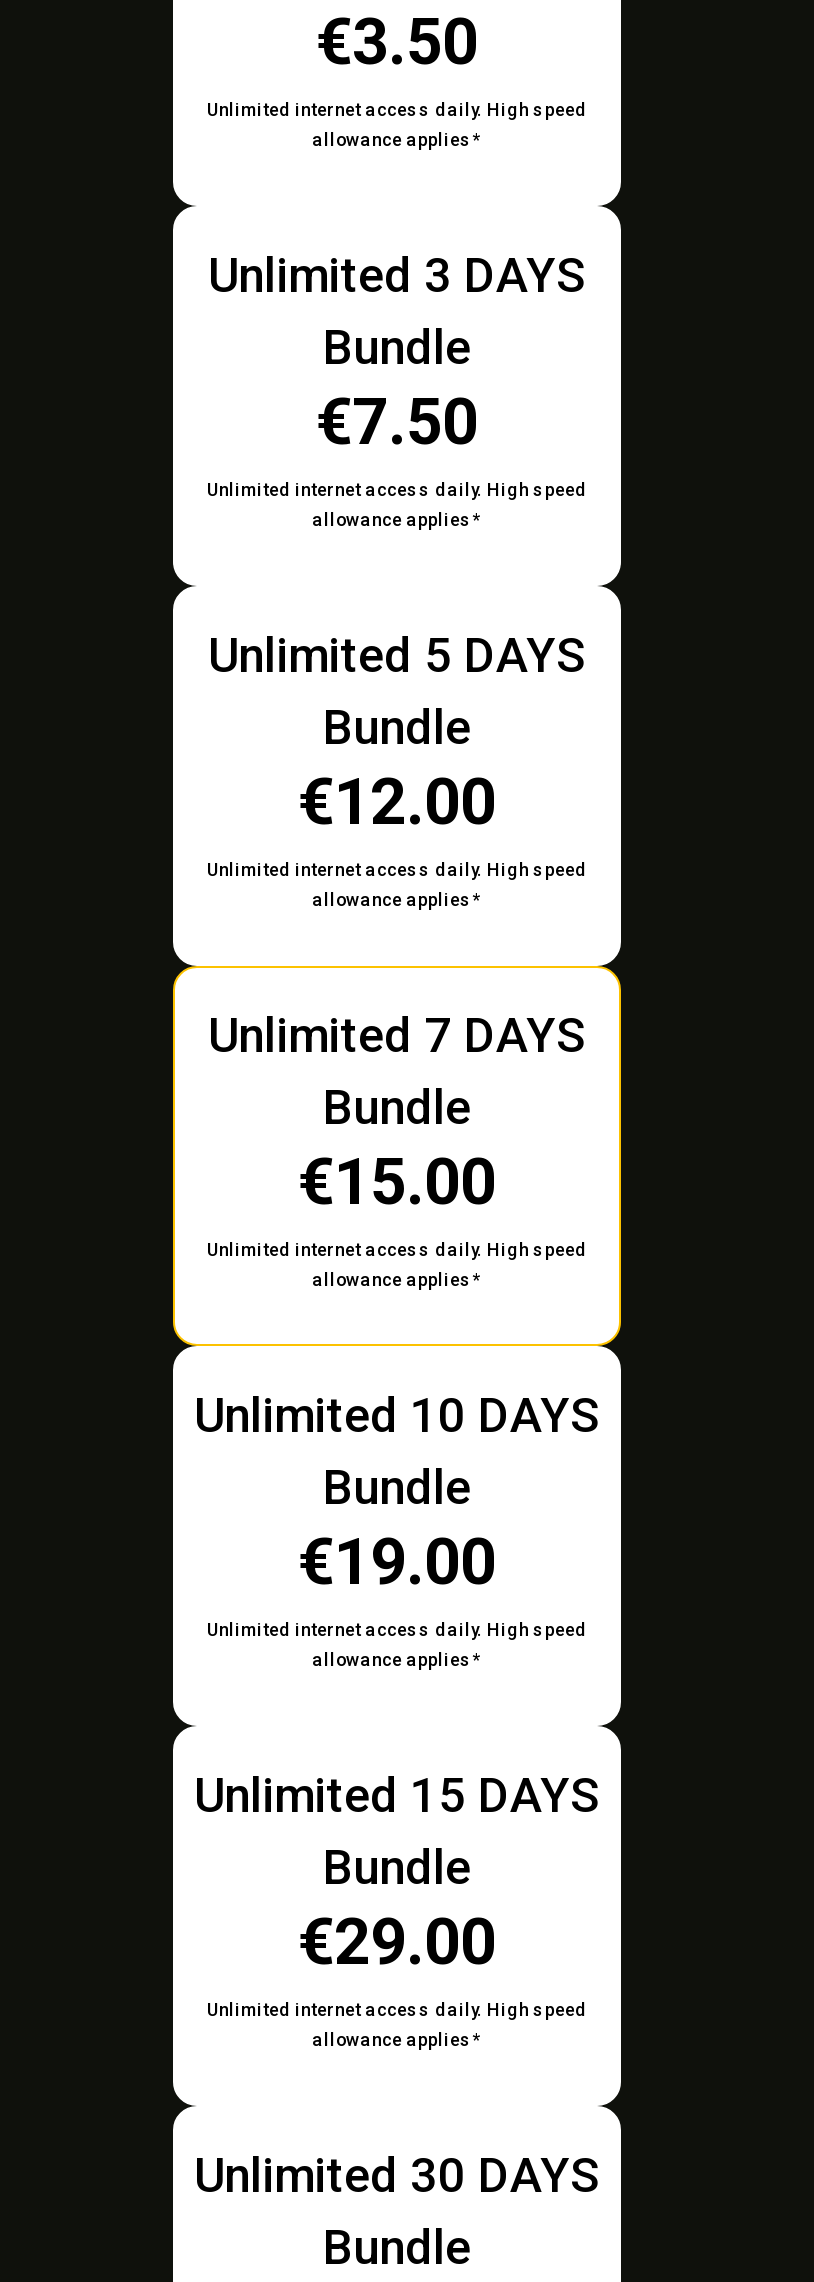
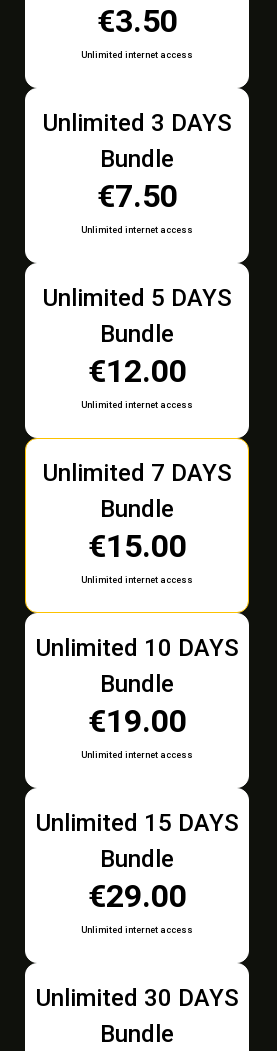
[207,100,587,150] Unlimited internet access daily. High speed | allowance applies* -> [81,50,193,60] Unlimited internet access
[207,480,587,530] Unlimited internet access daily. High speed | allowance applies* -> [81,225,193,235] Unlimited internet access
[207,860,587,910] Unlimited internet access daily. High speed | allowance applies* -> [81,400,193,410] Unlimited internet access
[207,1240,587,1290] Unlimited internet access daily. High speed | allowance applies* -> [81,575,193,585] Unlimited internet access
[207,1620,587,1670] Unlimited internet access daily. High speed | allowance applies* -> [81,750,193,760] Unlimited internet access
[207,2000,587,2050] Unlimited internet access daily. High speed | allowance applies* -> [81,925,193,935] Unlimited internet access

